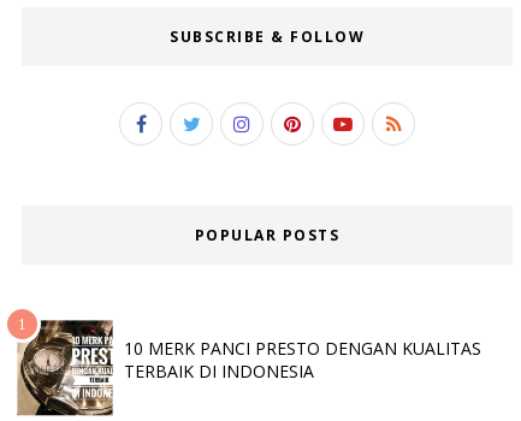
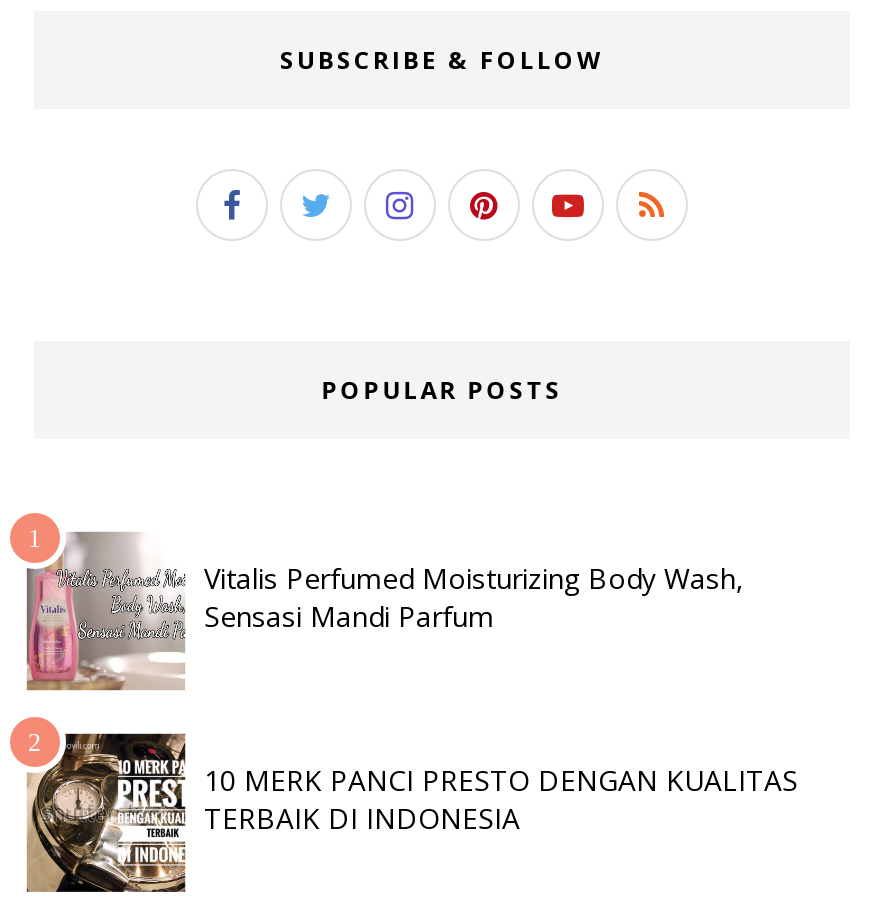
none -> [26,531,744,691] [image] | Vitalis Perfumed Moisturizing Body Wash, | Sensasi Mandi Parfum

